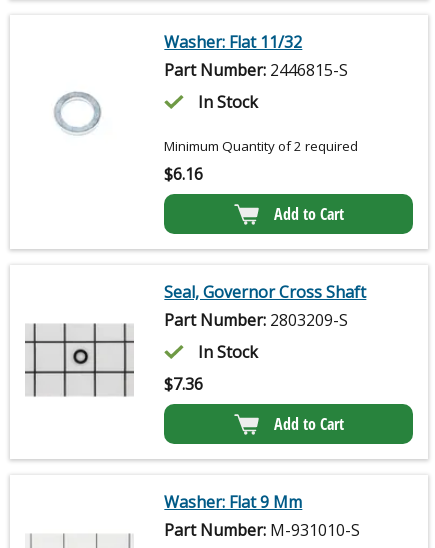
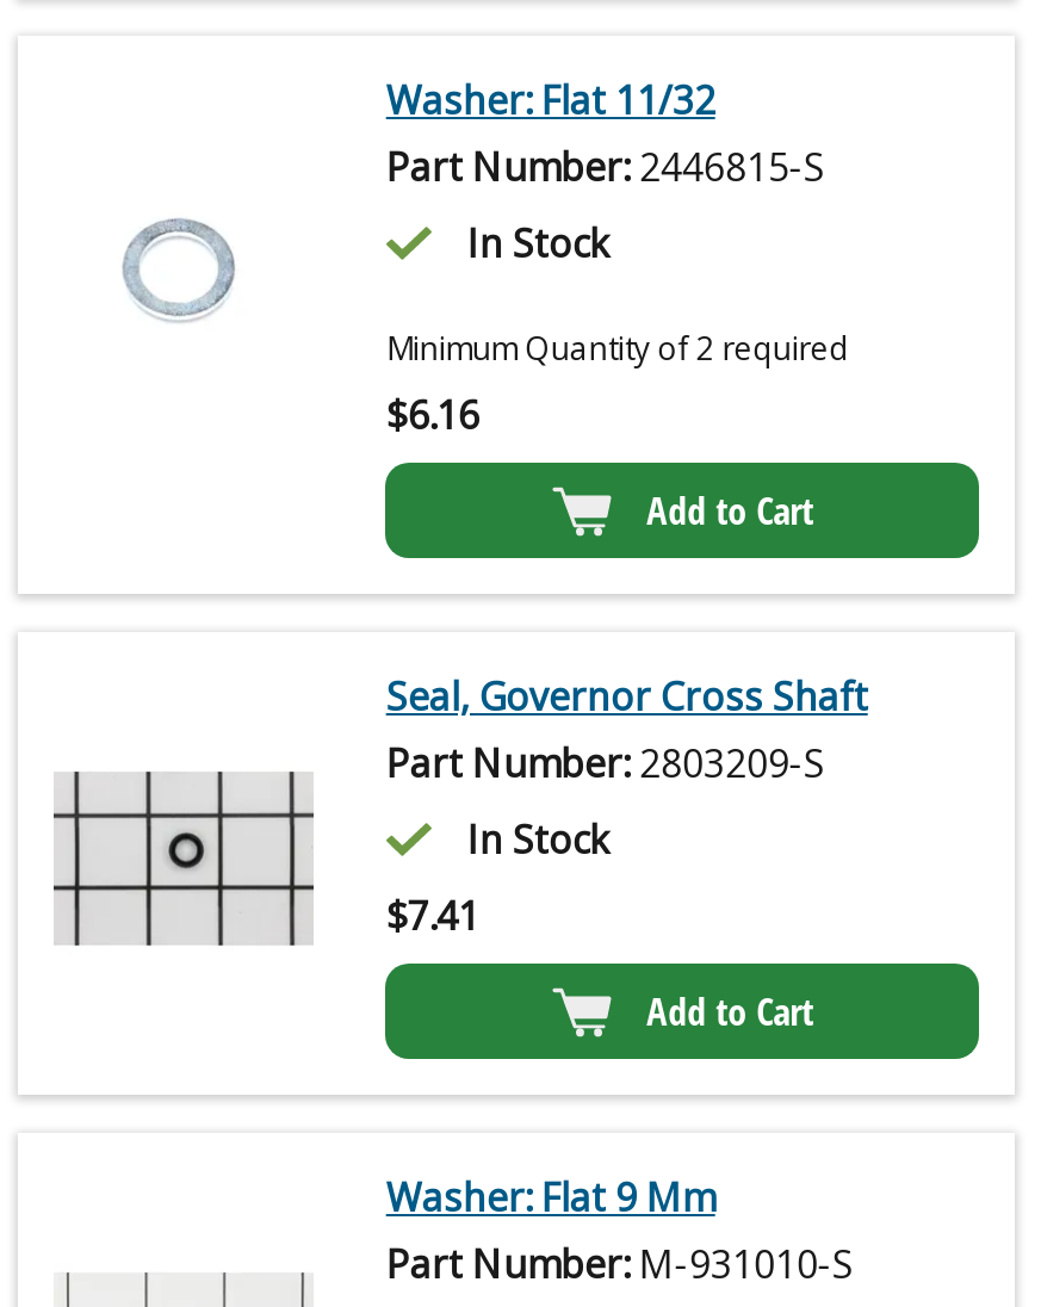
[164,373,203,395] $7.36 -> [386,891,479,943] $7.41

